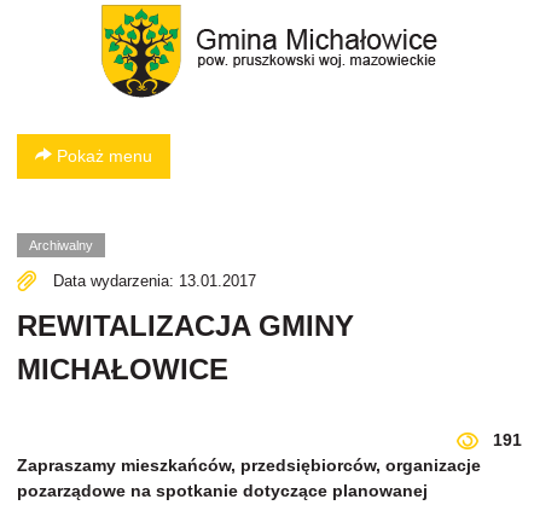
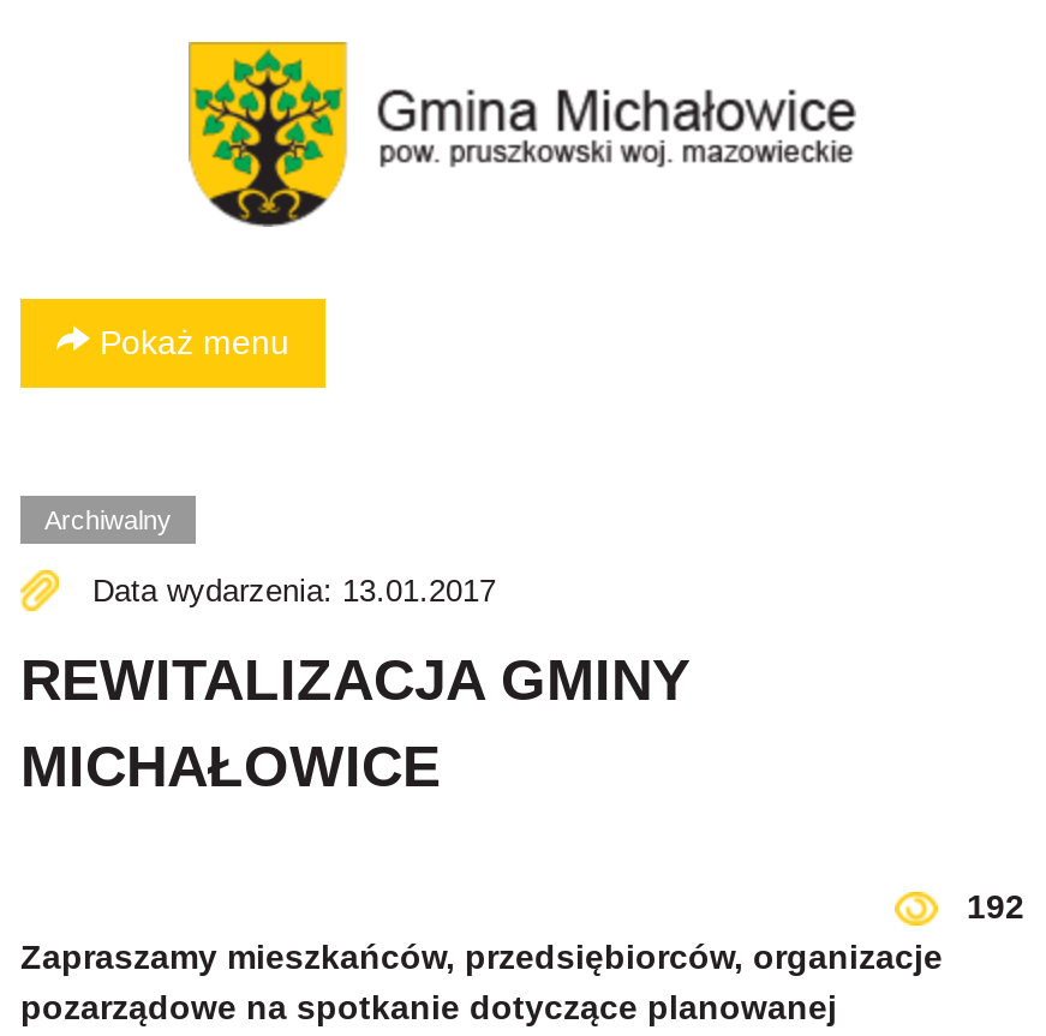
[493,430,522,449] 191 -> [967,887,1024,926] 192

